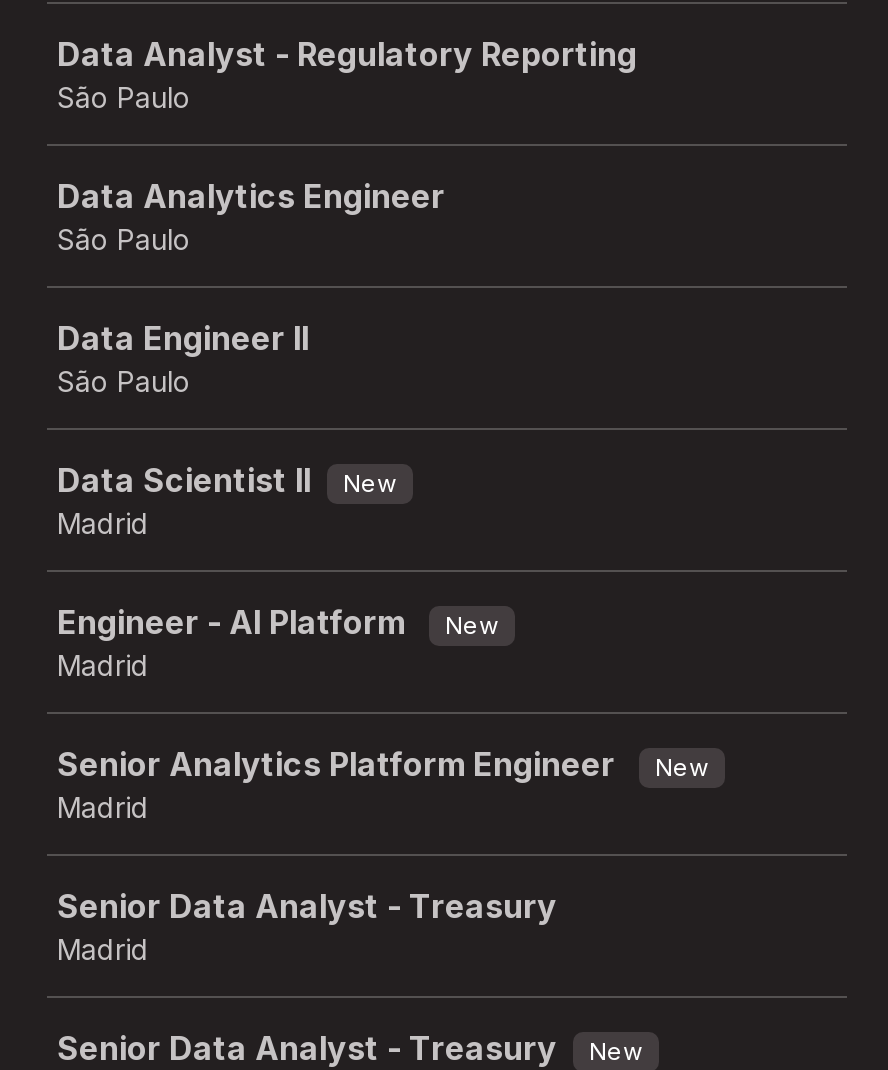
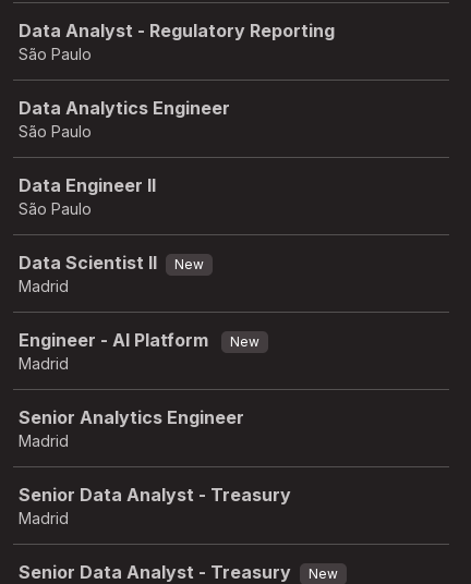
[57,744,709,784] Senior Analytics Platform Engineer | New -> [19,406,244,428] Senior Analytics Engineer

